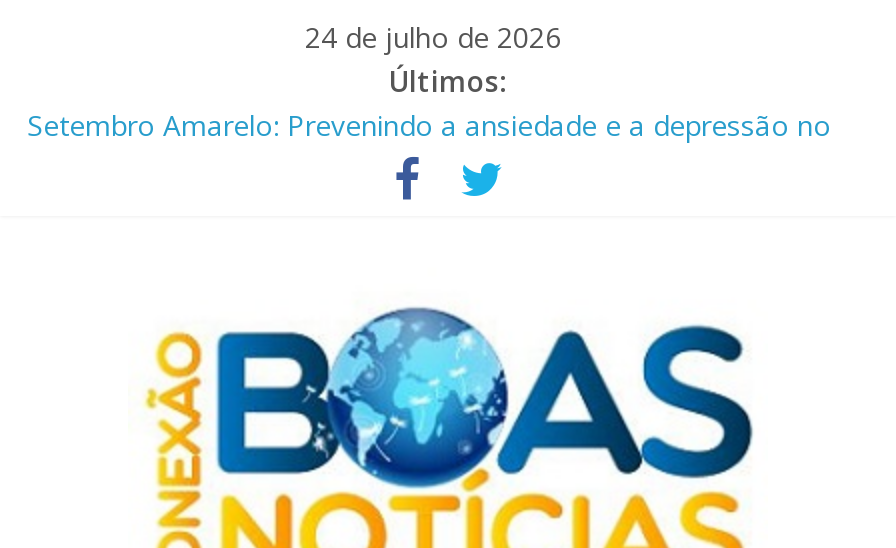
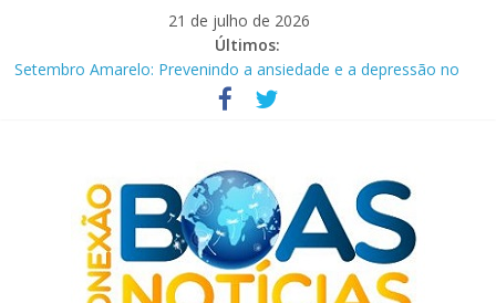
[305,18,561,56] 24 de julho de 2026 -> [169,10,311,31] 21 de julho de 2026

